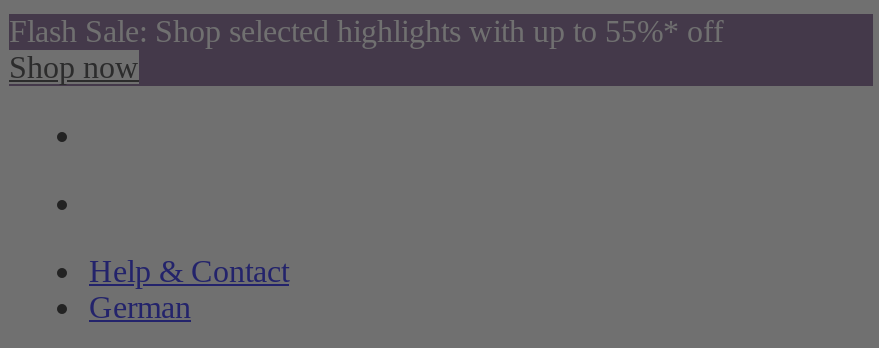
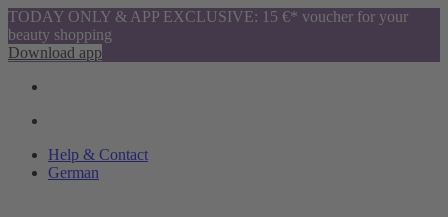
[9,14,723,84] Flash Sale: Shop selected highlights with up to 55%* off | Shop now -> [8,8,408,61] TODAY ONLY & APP EXCLUSIVE: 15 €* voucher for your | beauty shopping | Download app

